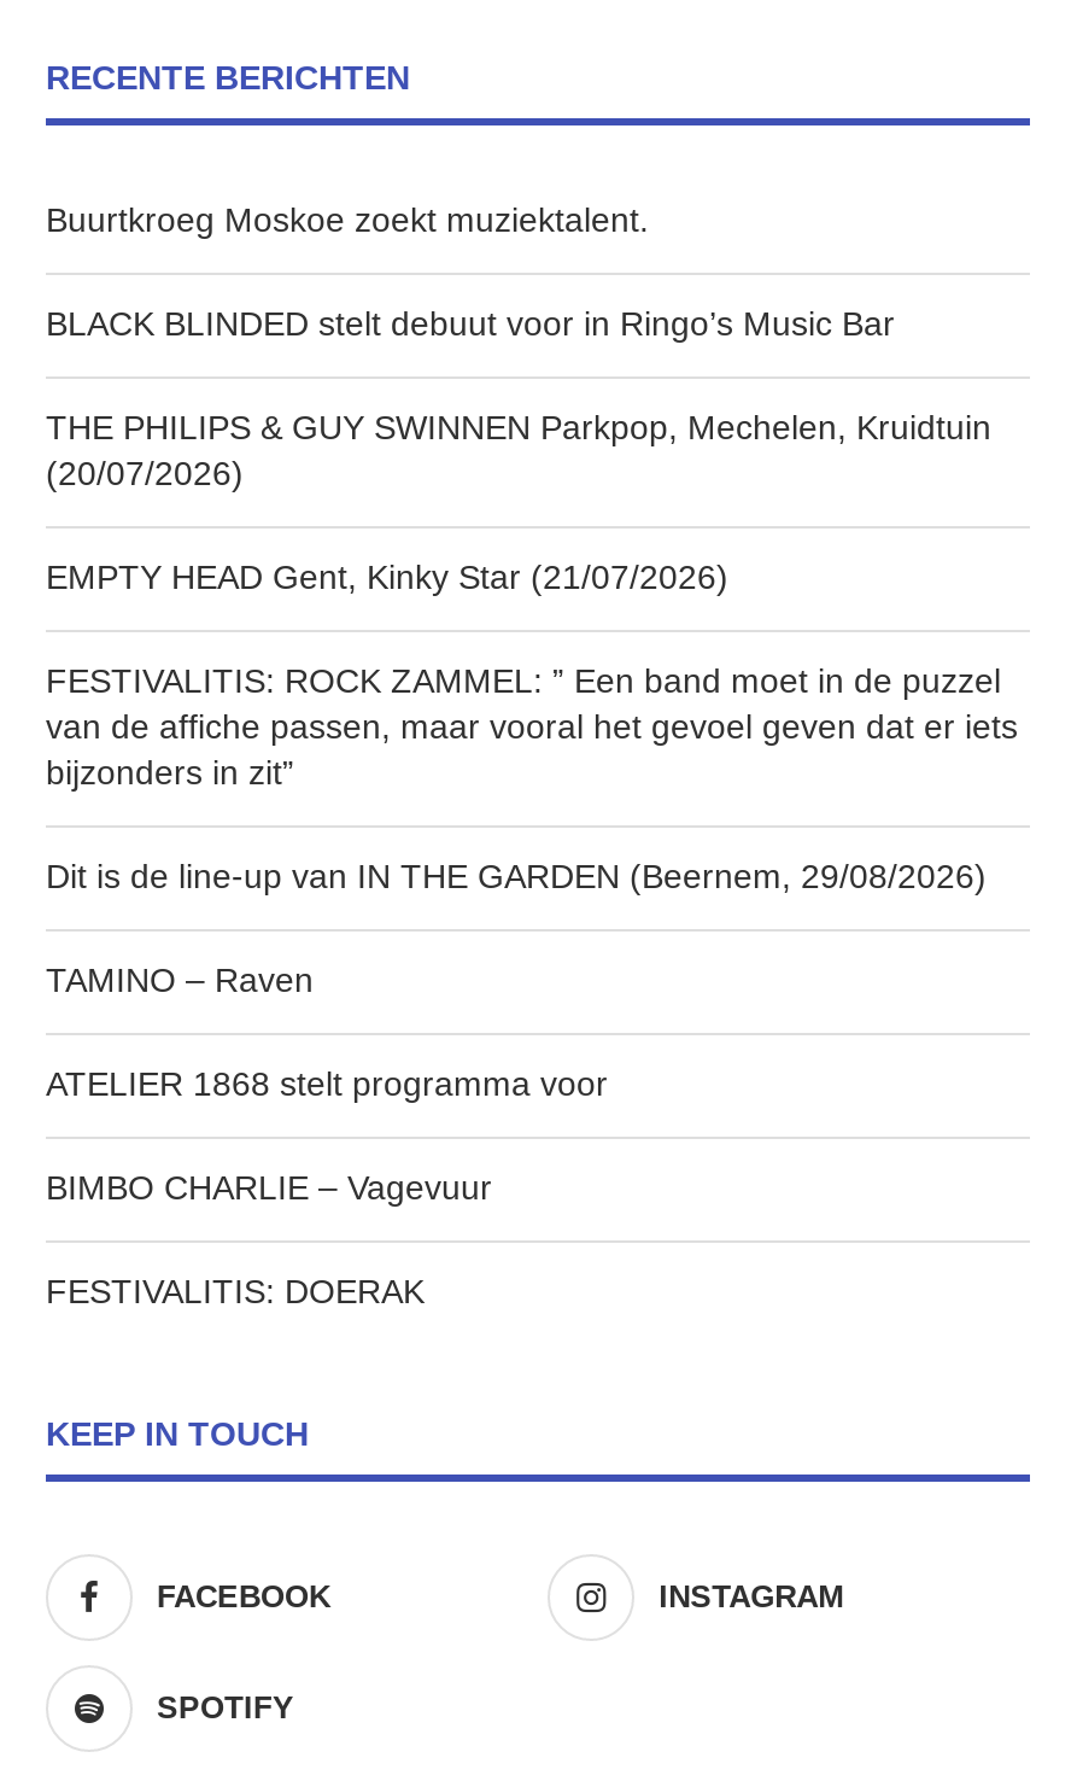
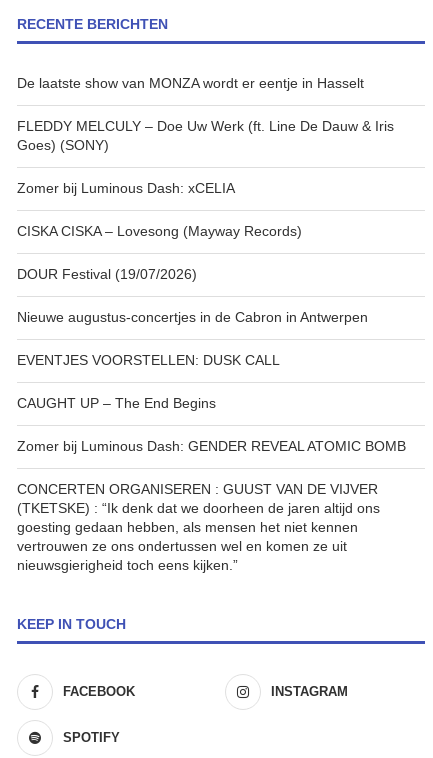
[46,201,649,240] Buurtkroeg Moskoe zoekt muziektalent. -> [17,75,364,91] De laatste show van MONZA wordt er eentje in Hasselt
[46,305,895,344] BLACK BLINDED stelt debuut voor in Ringo’s Music Bar -> [17,118,394,153] FLEDDY MELCULY – Doe Uw Werk (ft. Line De Dauw & Iris | Goes) (SONY)
[46,409,991,493] THE PHILIPS & GUY SWINNEN Parkpop, Mechelen, Kruidtuin | (20/07/2026) -> [17,180,235,196] Zomer bij Luminous Dash: xCELIA
[46,558,728,597] EMPTY HEAD Gent, Kinky Star (21/07/2026) -> [17,223,302,239] CISKA CISKA – Lovesong (Mayway Records)
[46,662,1018,793] FESTIVALITIS: ROCK ZAMMEL: ” Een band moet in de puzzel | van de affiche passen, maar vooral het gevoel geven dat er iets | bijzonders in zit” -> [17,266,197,282] DOUR Festival (19/07/2026)
[46,858,987,896] Dit is de line-up van IN THE GARDEN (Beernem, 29/08/2026) -> [17,309,368,325] Nieuwe augustus-concertjes in de Cabron in Antwerpen
[46,961,314,1000] TAMINO – Raven -> [17,352,280,368] EVENTJES VOORSTELLEN: DUSK CALL
[46,1065,608,1104] ATELIER 1868 stelt programma voor -> [17,395,216,411] CAUGHT UP – The End Begins
[46,1169,492,1208] BIMBO CHARLIE – Vagevuur -> [17,438,406,454] Zomer bij Luminous Dash: GENDER REVEAL ATOMIC BOMB
[46,1273,425,1311] FESTIVALITIS: DOERAK -> [17,481,380,573] CONCERTEN ORGANISEREN : GUUST VAN DE VIJVER | (TKETSKE) : “Ik denk dat we doorheen de jaren altijd ons | goesting gedaan hebben, als mensen het niet kennen | vertrouwen ze ons ondertussen wel en komen ze uit | nieuwsgierigheid toch eens kijken.”

